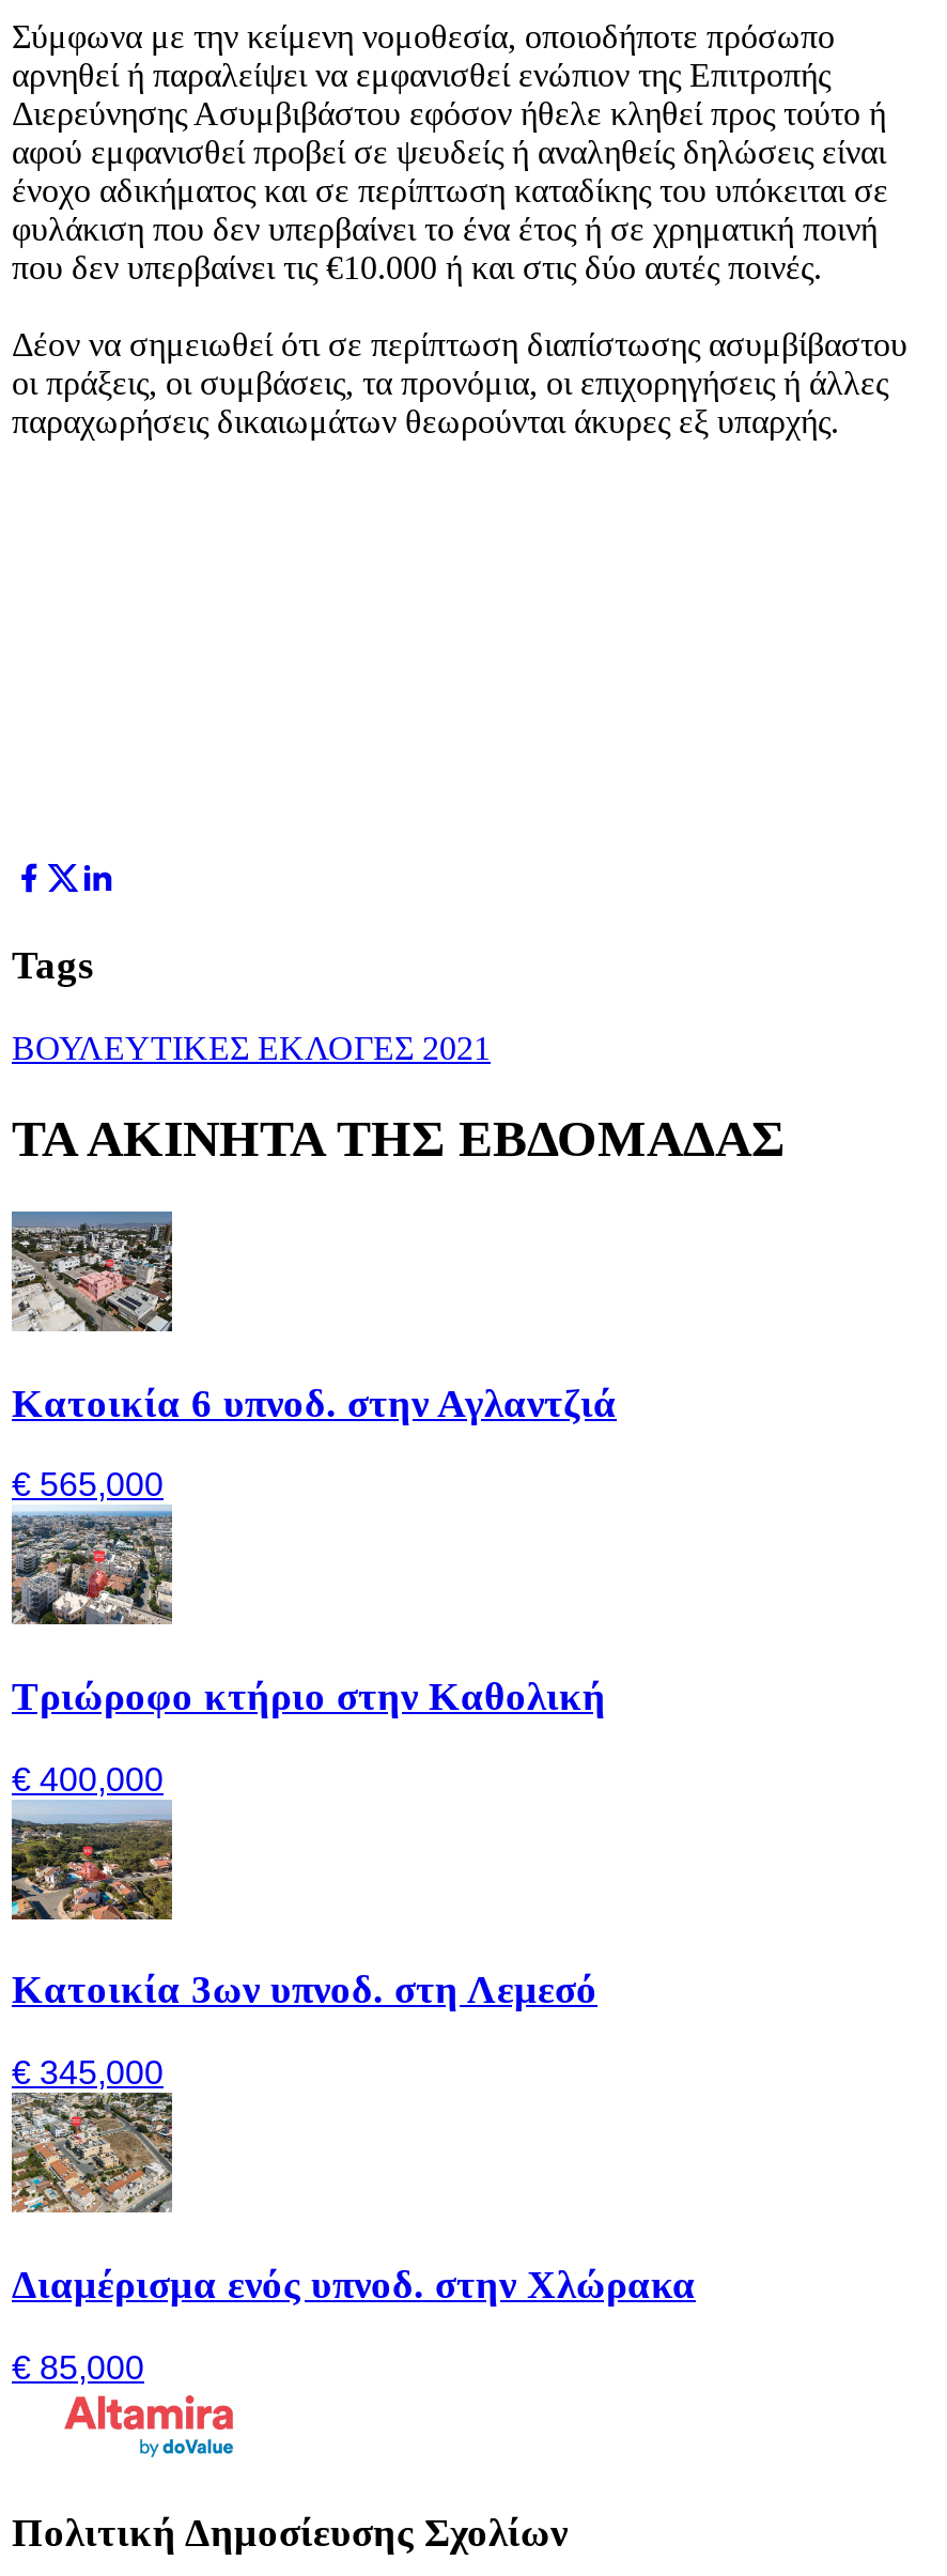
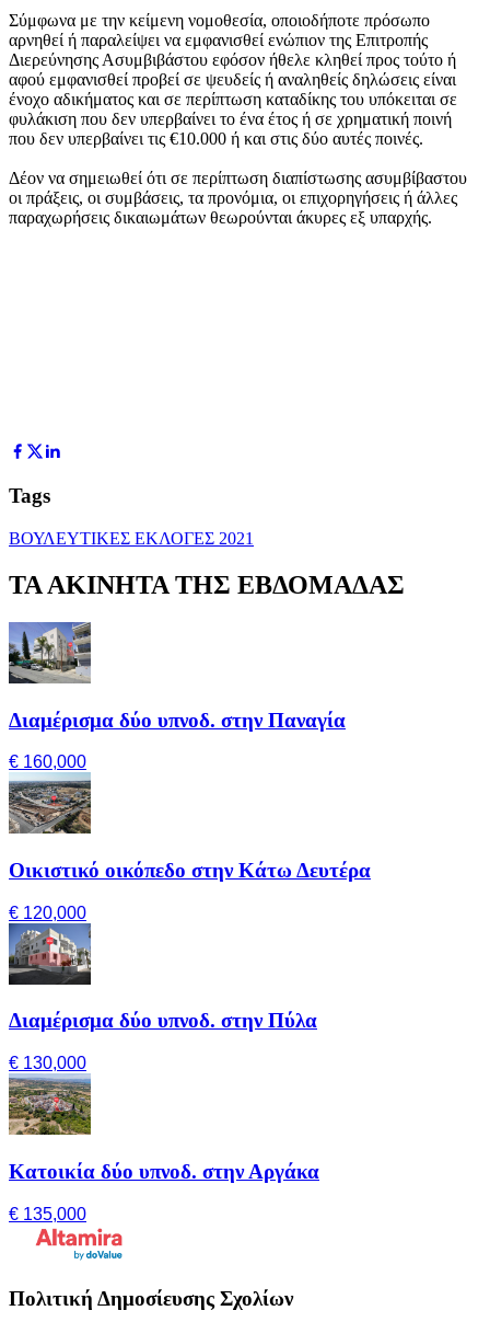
[10,1212,617,1425] [image] | Κατοικία 6 υπνοδ. στην Αγλαντζιά -> [8,622,346,731] [image] | Διαμέρισμα δύο υπνοδ. στην Παναγία
[12,1467,164,1503] € 565,000 -> [9,753,86,771] € 160,000
[10,1520,606,1718] [image] | Τριώροφο κτήριο στην Καθολική -> [9,780,371,882] [image] | Οικιστικό οικόπεδο στην Κάτω Δευτέρα
[12,1761,164,1797] € 400,000 -> [9,903,86,922] € 120,000
[10,1813,597,2012] [image] | Κατοικία 3ων υπνοδ. στη Λεμεσό -> [8,930,317,1032] [image] | Διαμέρισμα δύο υπνοδ. στην Πύλα
[12,2055,164,2091] € 345,000 -> [9,1054,86,1072] € 130,000
[12,2108,696,2306] [image] | Διαμέρισμα ενός υπνοδ. στην Χλώρακα -> [9,1081,319,1183] [image] | Κατοικία δύο υπνοδ. στην Αργάκα
[12,2348,144,2385] € 85,000 -> [9,1204,86,1223] € 135,000

